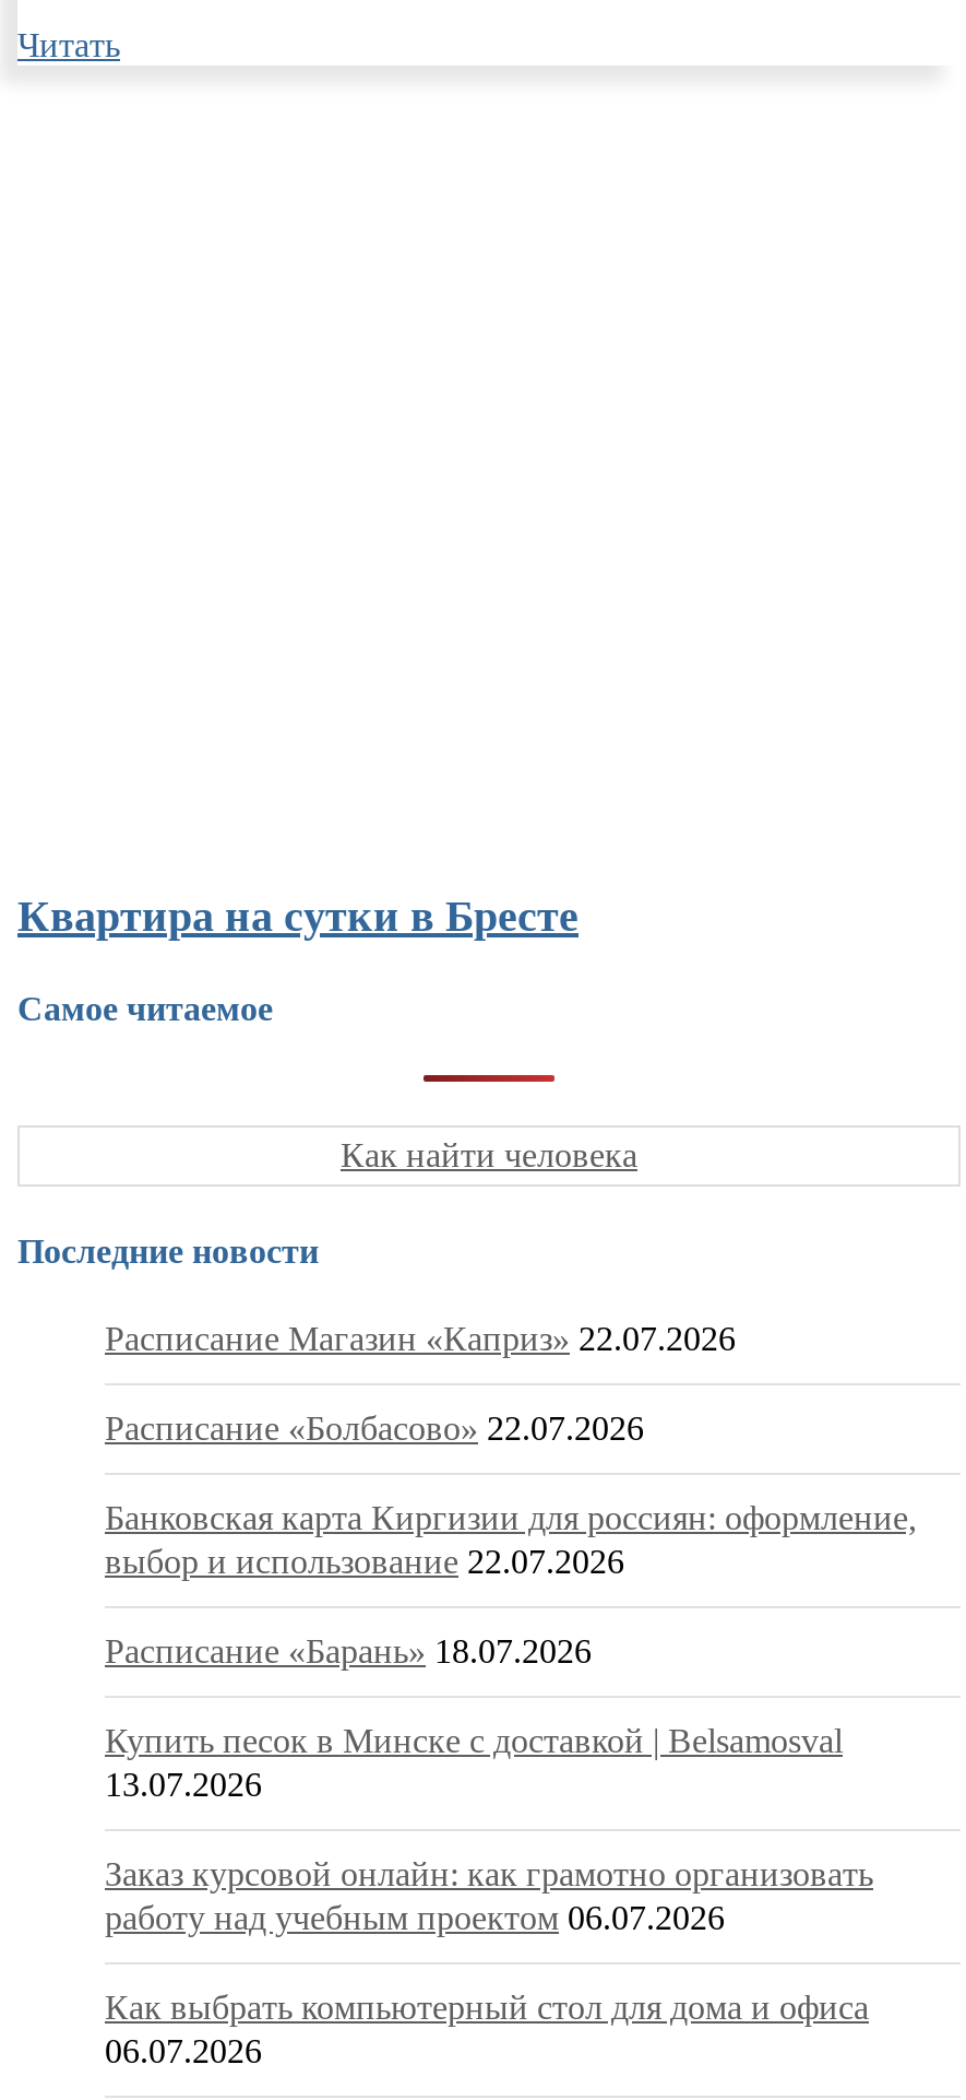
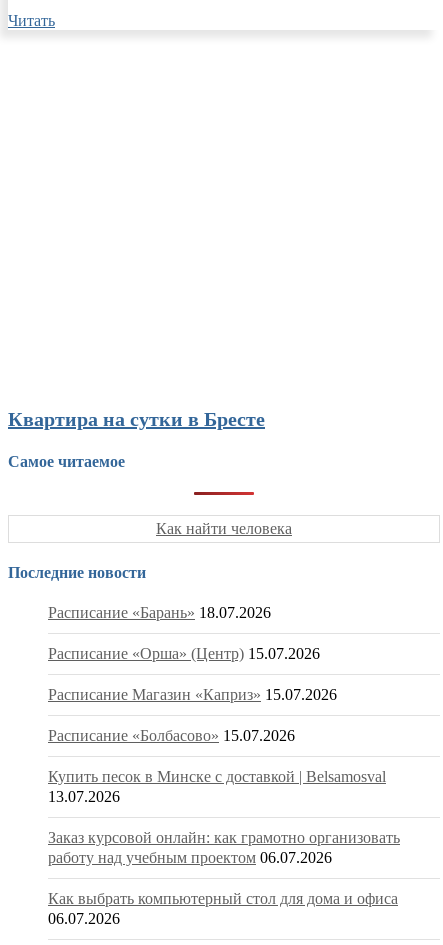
[105,1321,917,1581] Расписание Магазин «Каприз» 22.07.2026 | Расписание «Болбасово» 22.07.2026 | Банковская карта Киргизии для россиян: оформление, | выбор и использование 22.07.2026 -> none
moved [105,1633,592,1670] -> [48,604,271,621]: Расписание «Барань» 18.07.2026
none -> [48,645,337,744] Расписание «Орша» (Центр) 15.07.2026 | Расписание Магазин «Каприз» 15.07.2026 | Расписание «Болбасово» 15.07.2026

